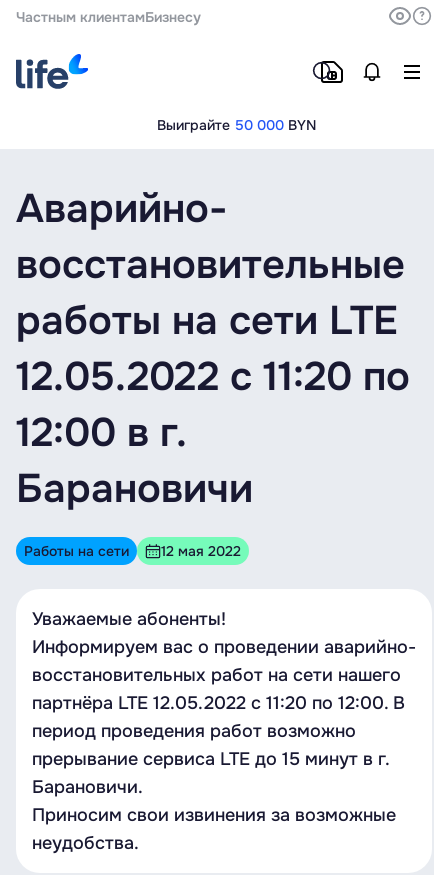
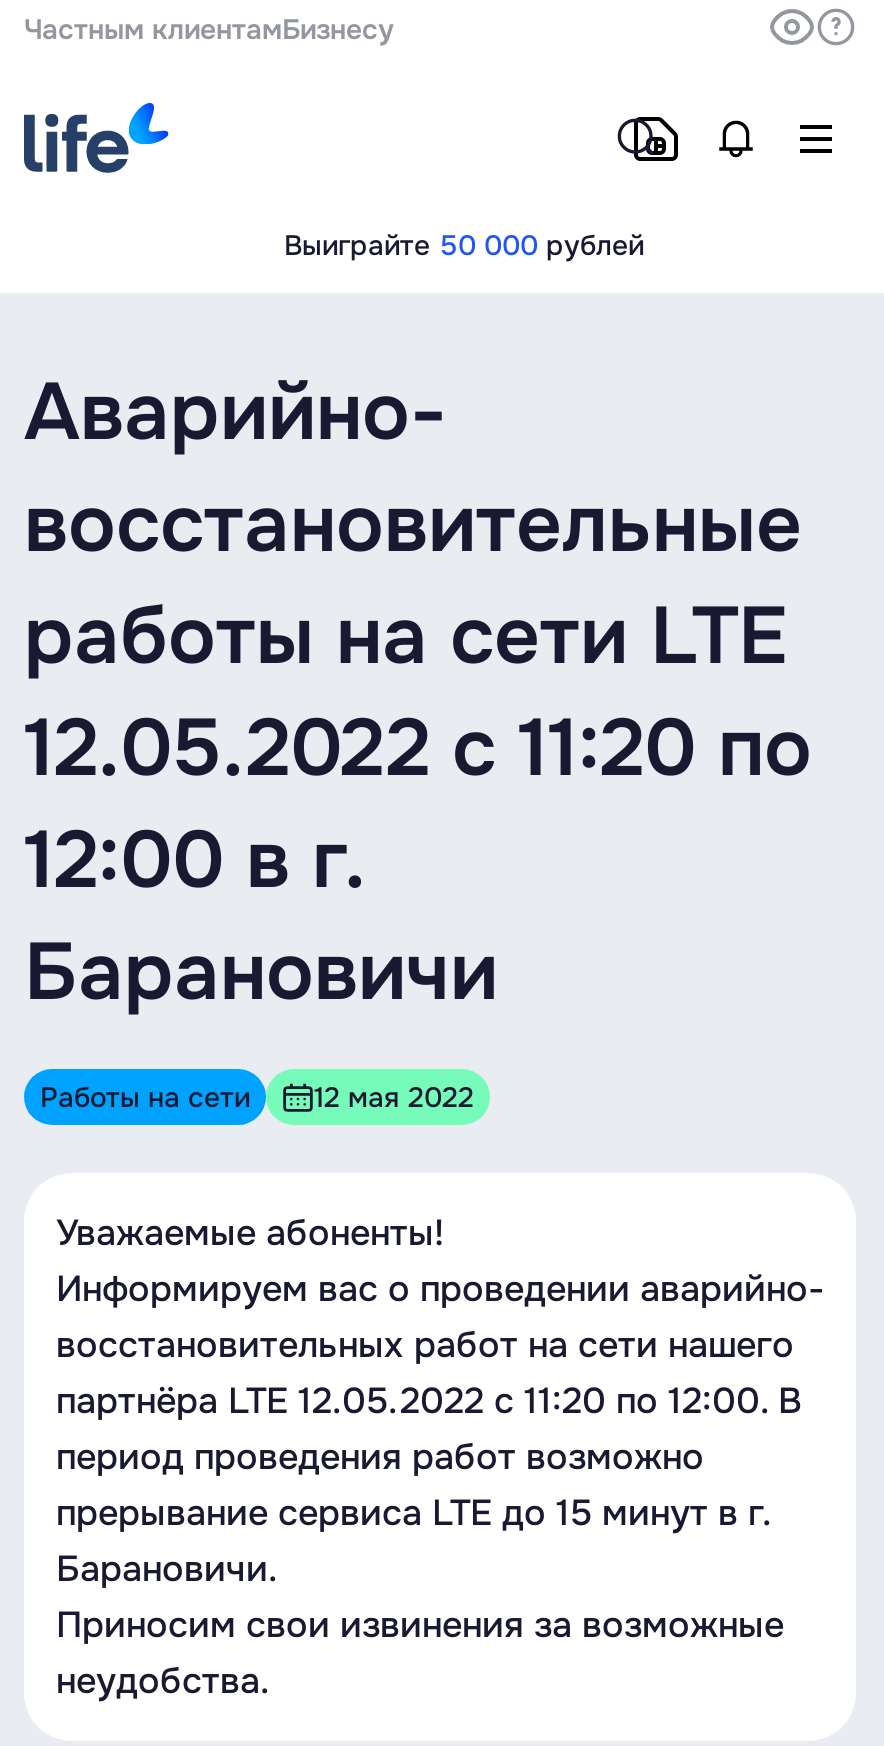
[156,116,315,134] Выиграйте 50 000 BYN -> [284,227,644,263] Выиграйте 50 000 рублей

